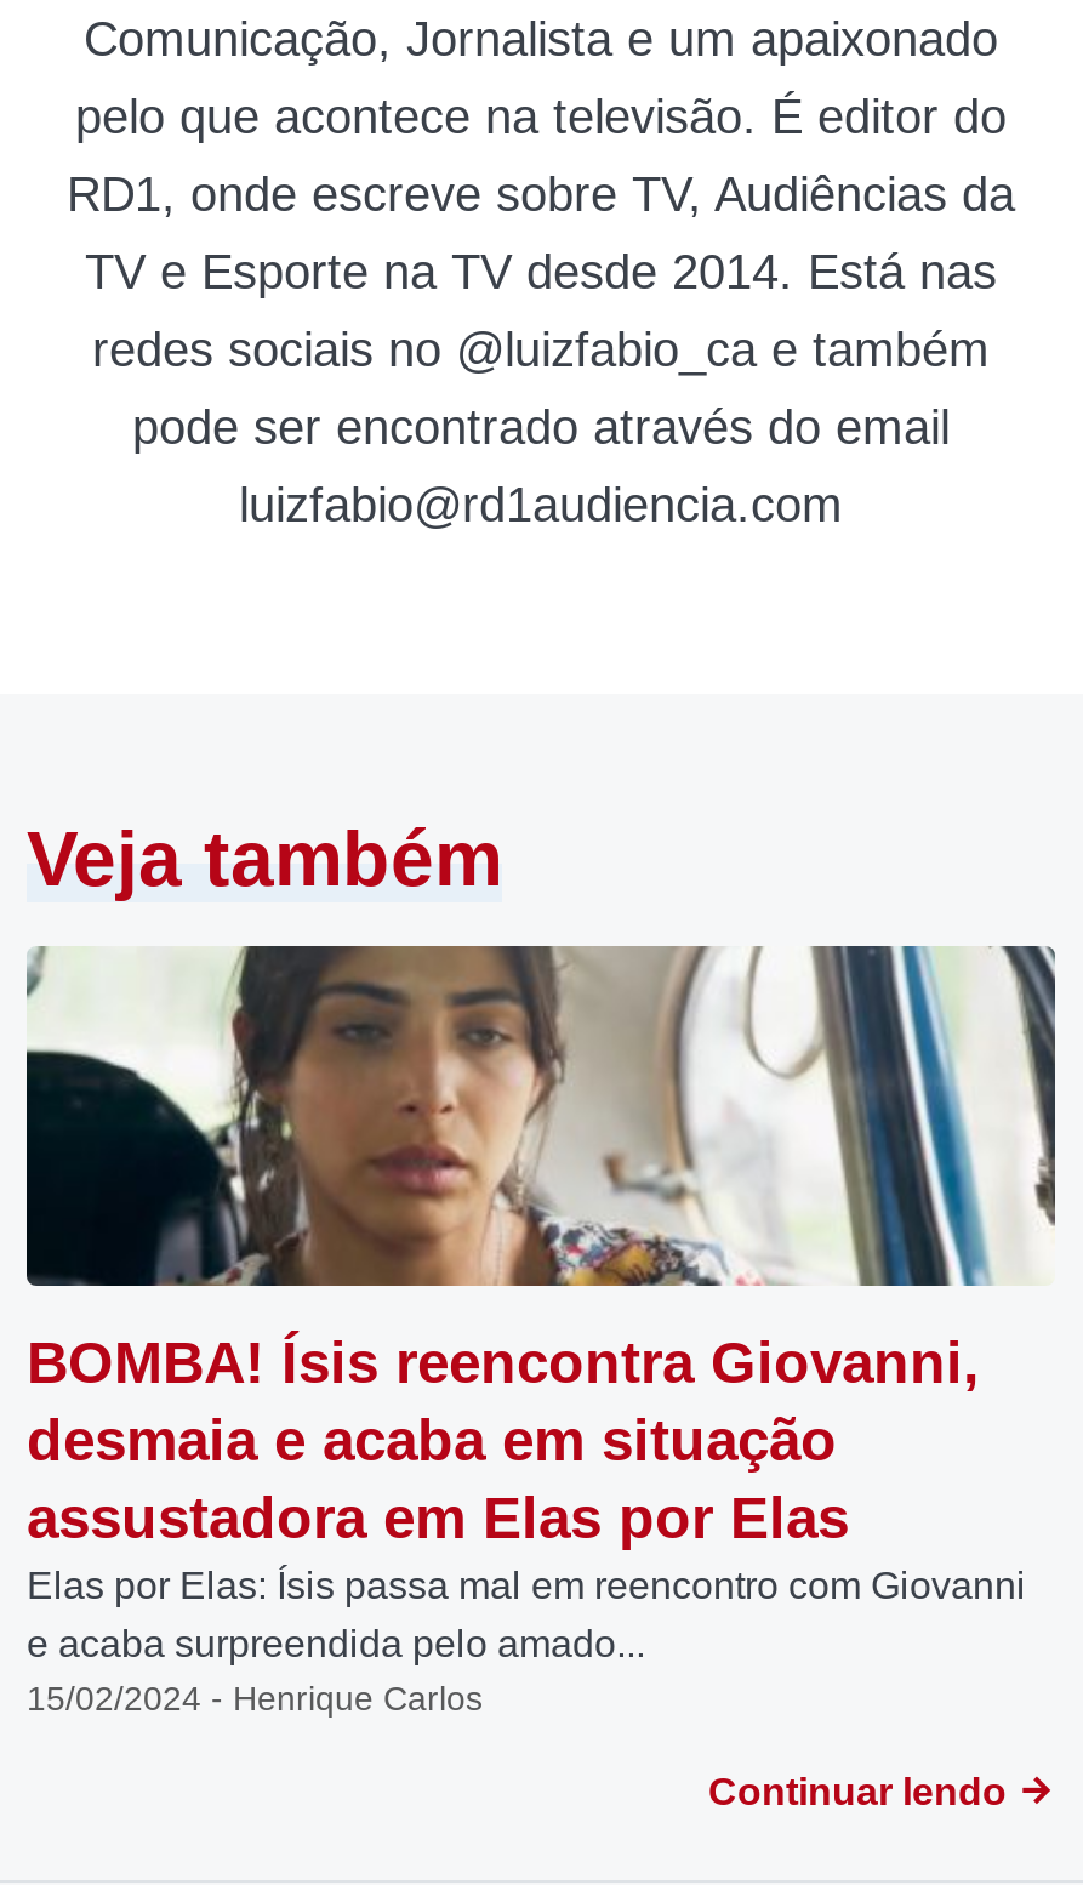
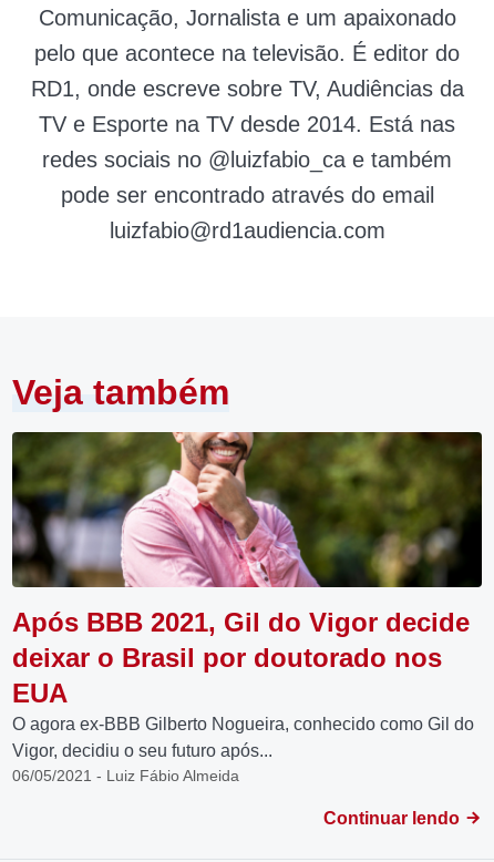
[24,945,1058,1717] [image] | BOMBA! Ísis reencontra Giovanni, | desmaia e acaba em situação | assustadora em Elas por Elas | Elas por Elas: Ísis passa mal em reencontro com Giovanni | e acaba surpreendida pelo amado... | 15/02/2024 - Henrique Carlos -> [11,431,483,785] [image] | Após BBB 2021, Gil do Vigor decide | deixar o Brasil por doutorado nos | EUA | O agora ex-BBB Gilberto Nogueira, conhecido como Gil do | Vigor, decidiu o seu futuro após... | 06/05/2021 - Luiz Fábio Almeida

